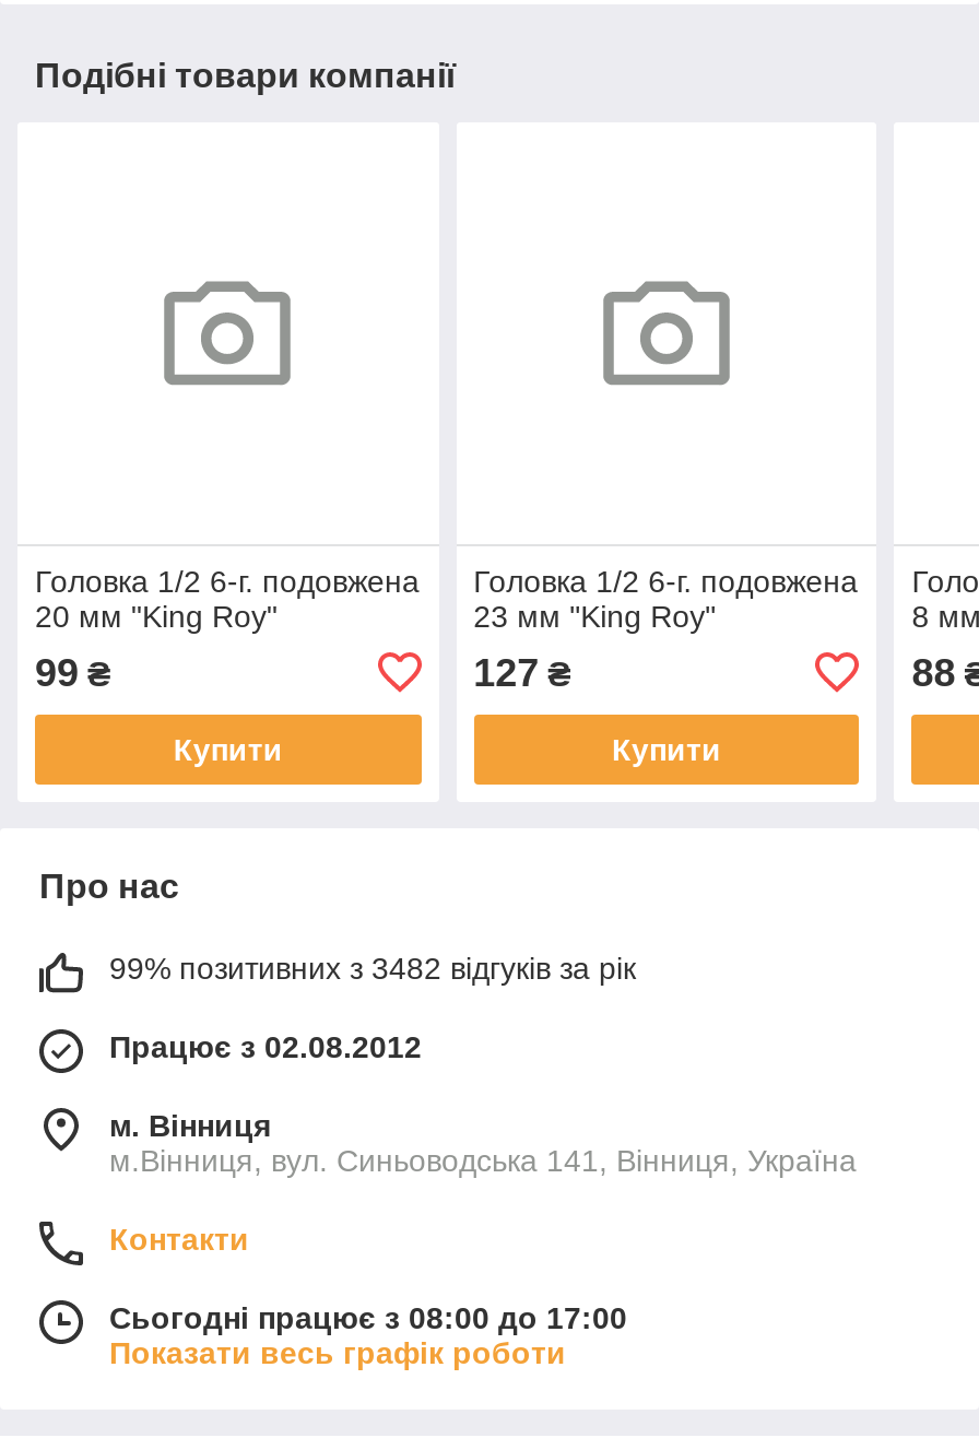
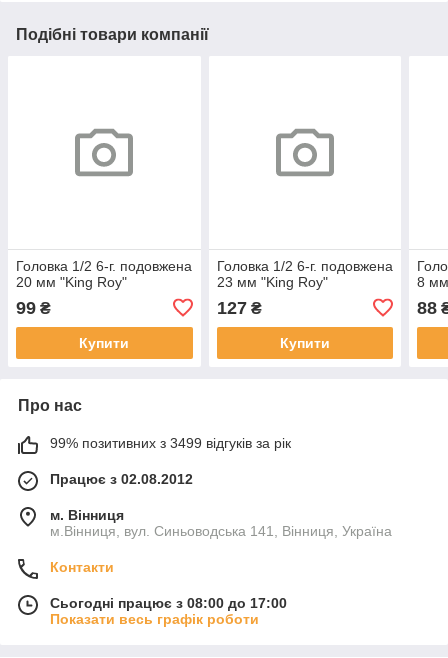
[109,950,636,985] 99% позитивних з 3482 відгуків за рік -> [50,435,291,451] 99% позитивних з 3499 відгуків за рік

